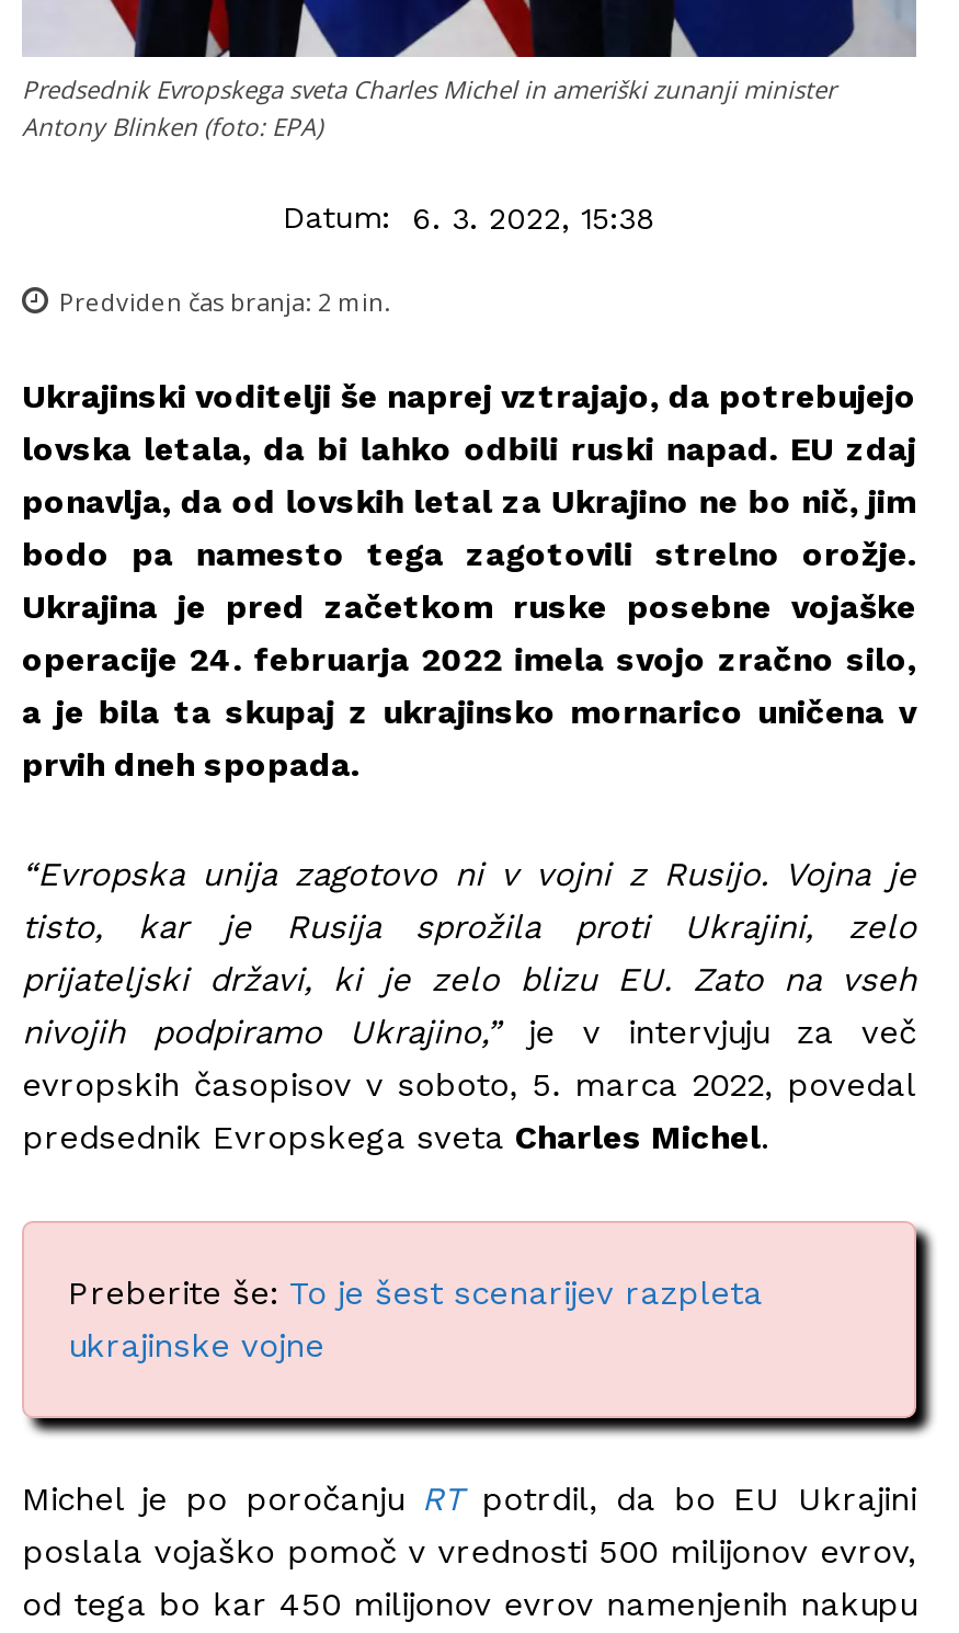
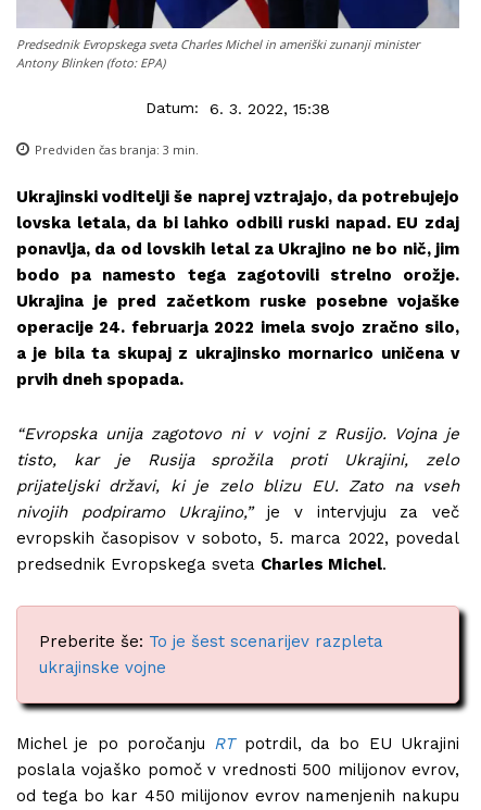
[59,286,390,319] Predviden čas branja: 2 min. -> [35,142,199,158] Predviden čas branja: 3 min.

